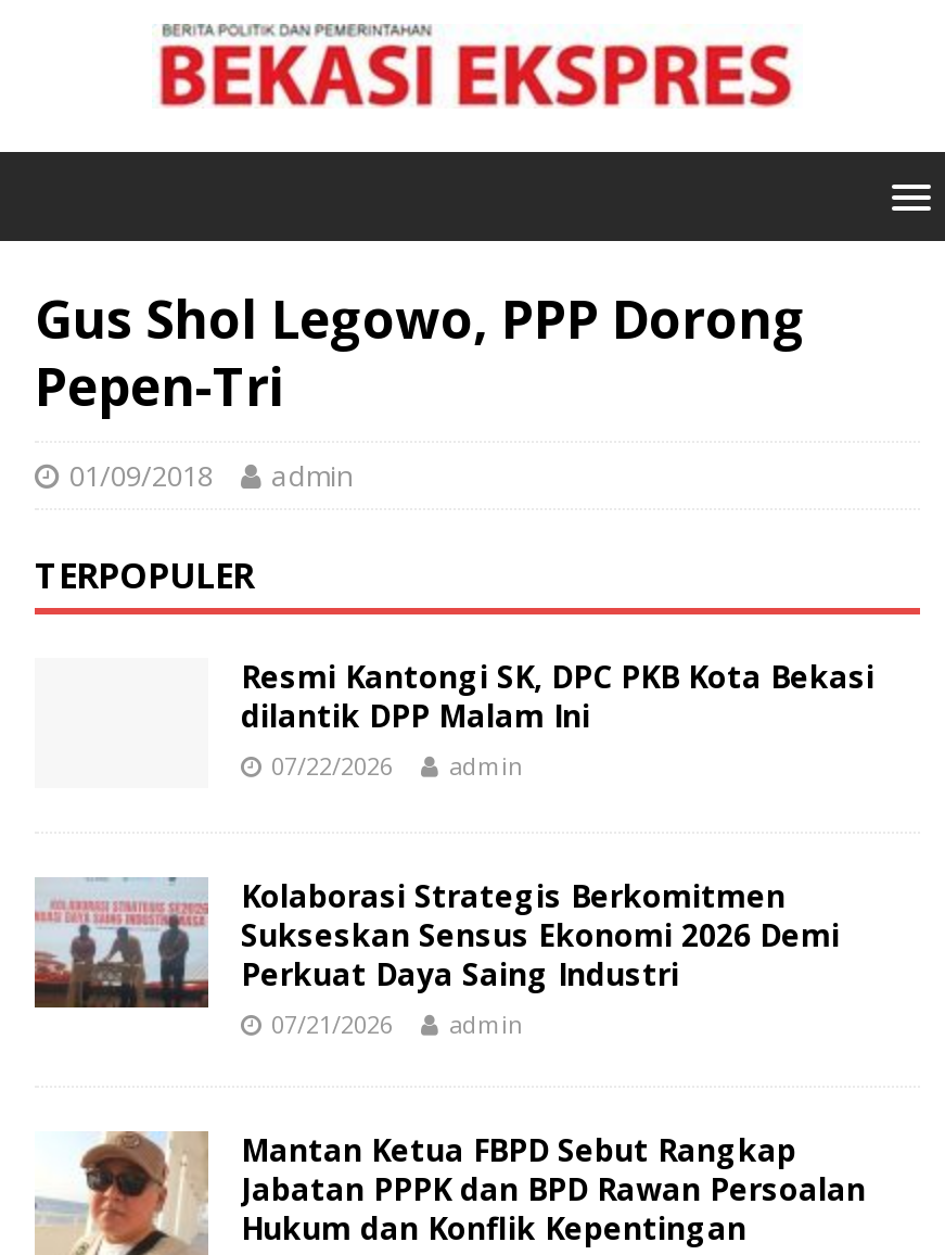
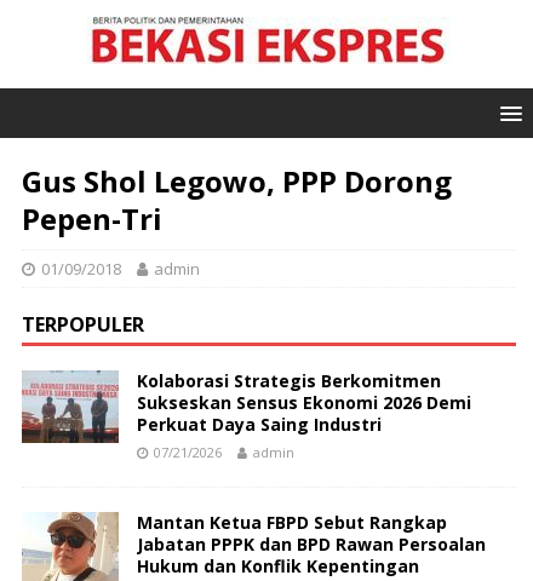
[241,656,874,782] Resmi Kantongi SK, DPC PKB Kota Bekasi | dilantik DPP Malam Ini | 07/22/2026 | admin -> none

